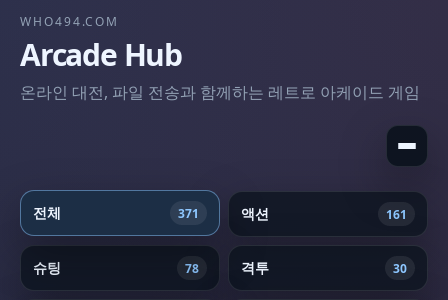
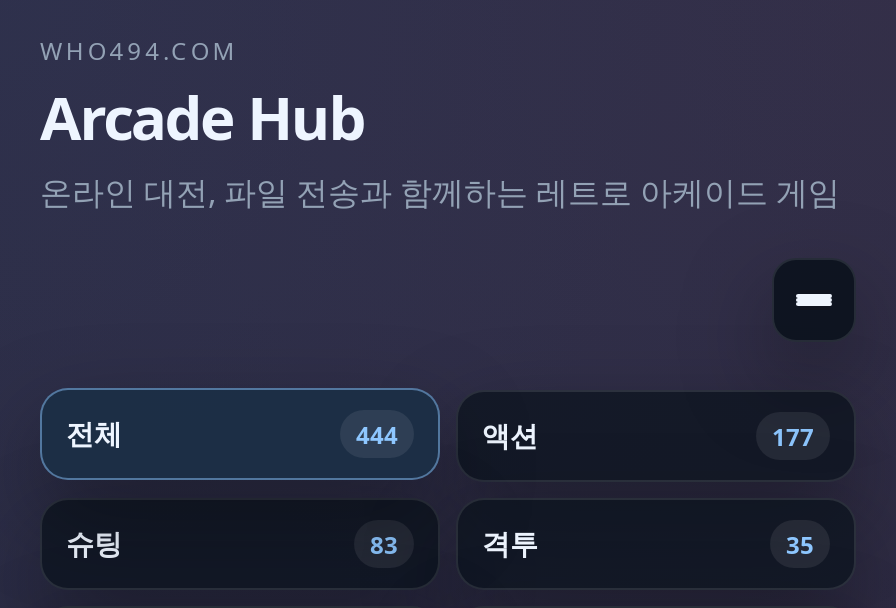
[178,204,199,221] 371 -> [356,417,398,451] 444
[386,205,407,222] 161 -> [772,419,814,453] 177
[185,259,199,276] 78 -> [370,527,398,561] 83
[393,259,407,276] 30 -> [786,527,814,561] 35

